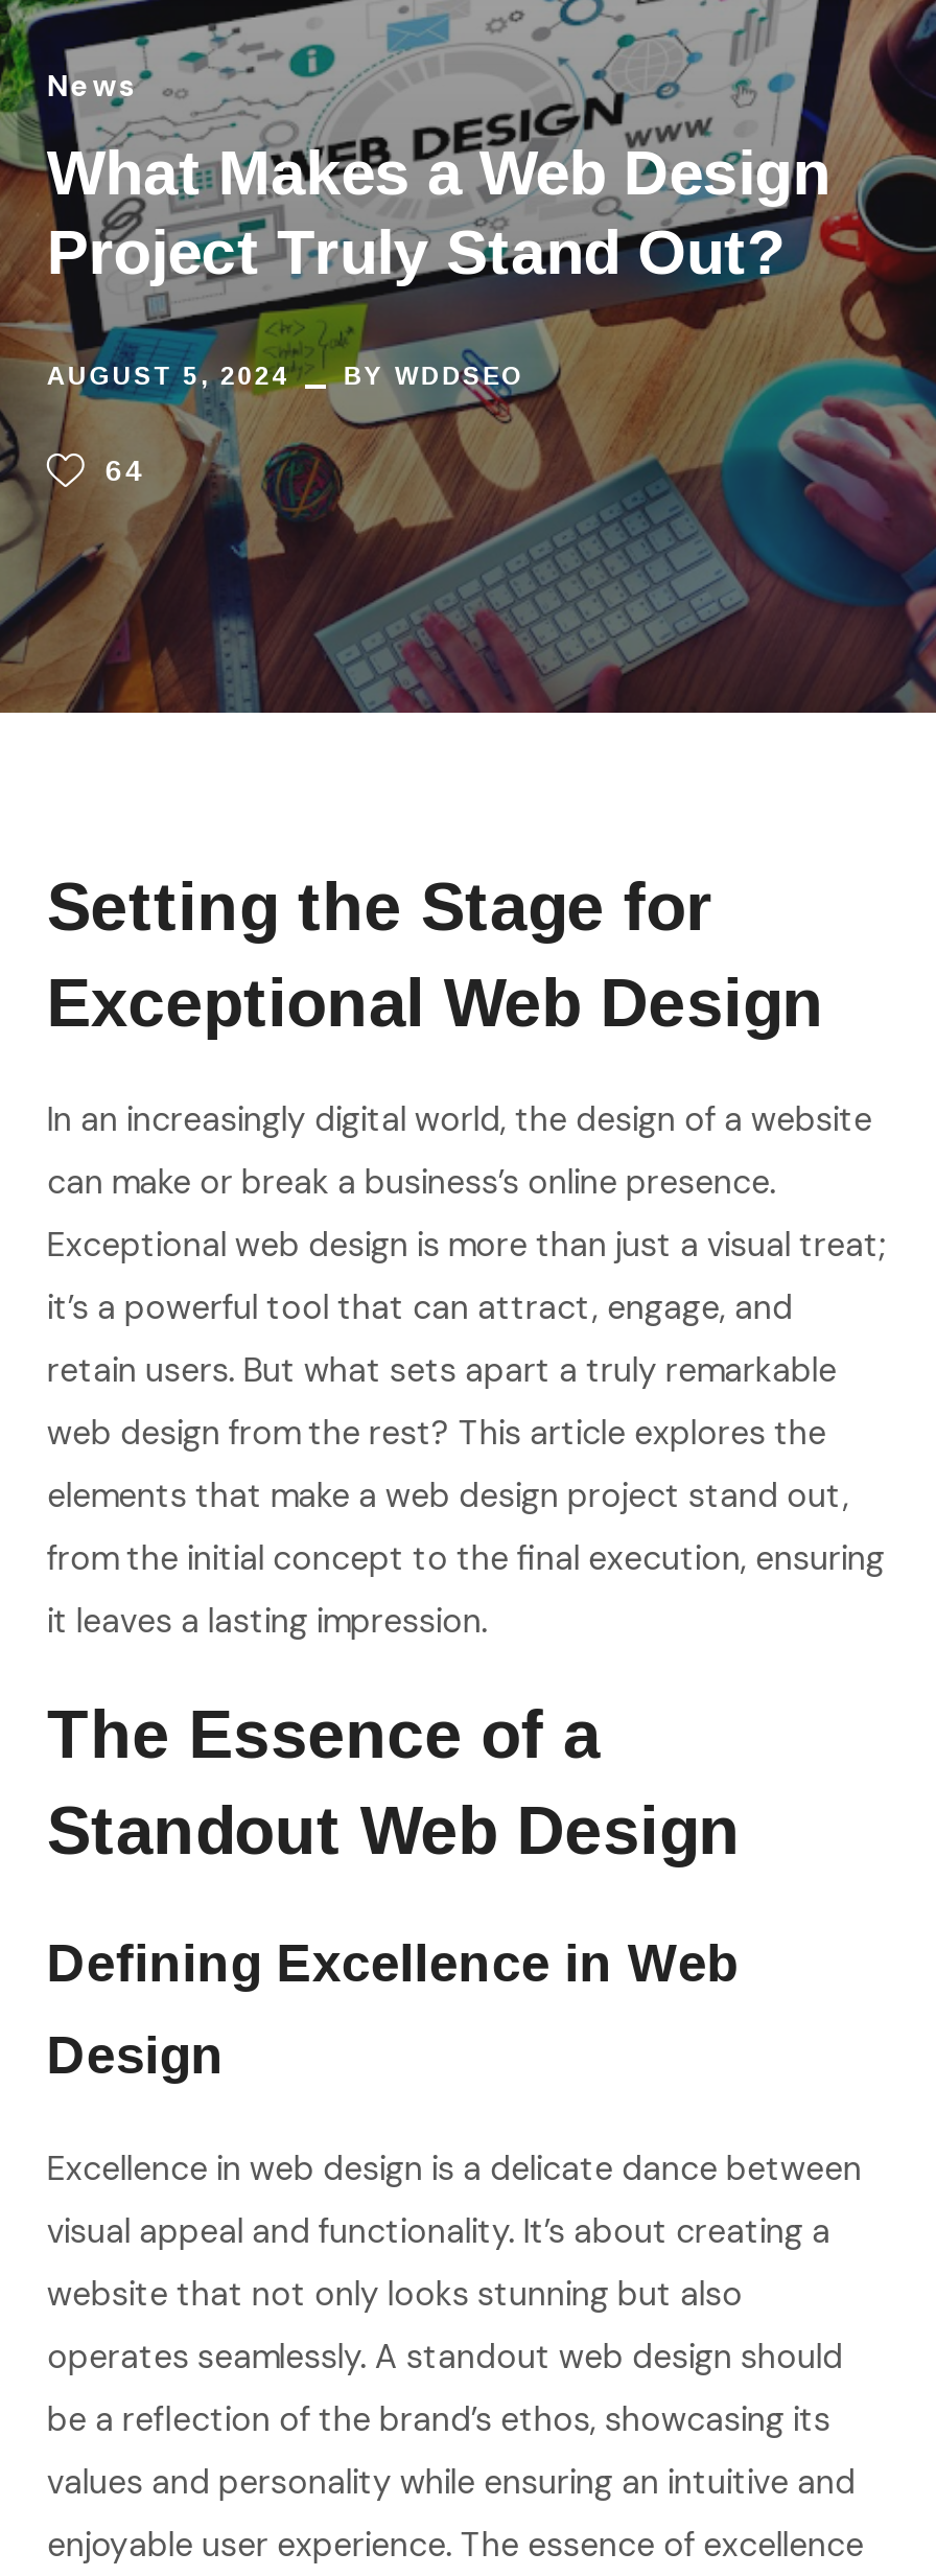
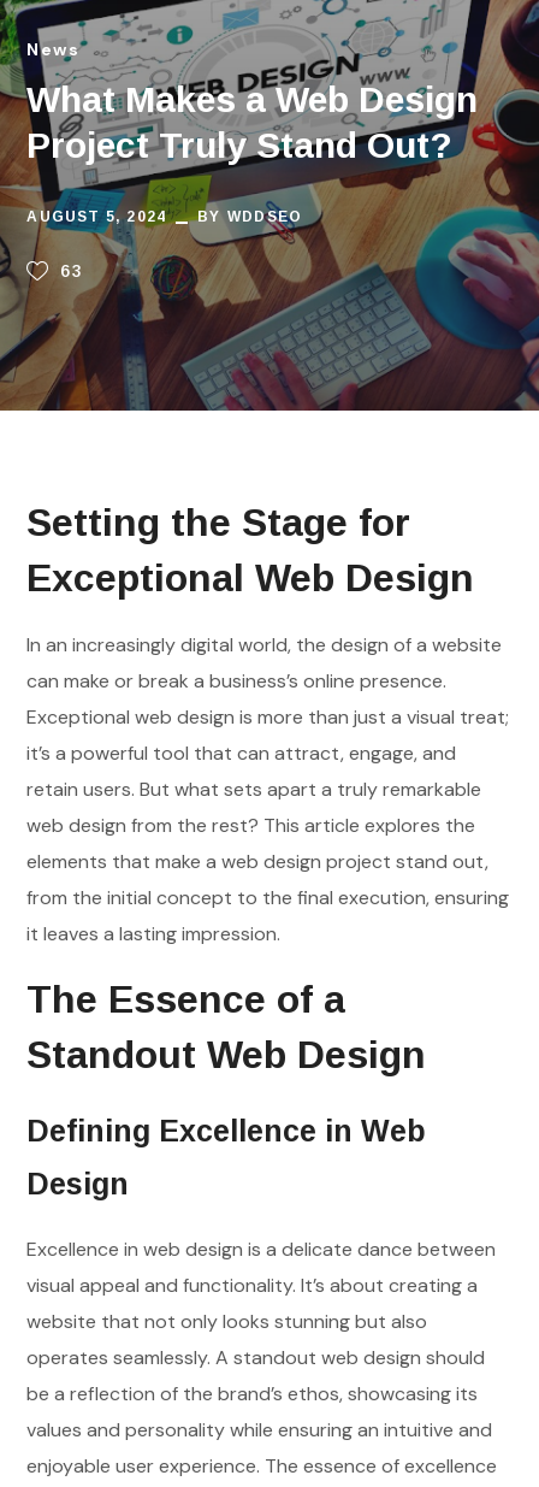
[105,454,145,487] 64 -> [61,261,83,281] 63

